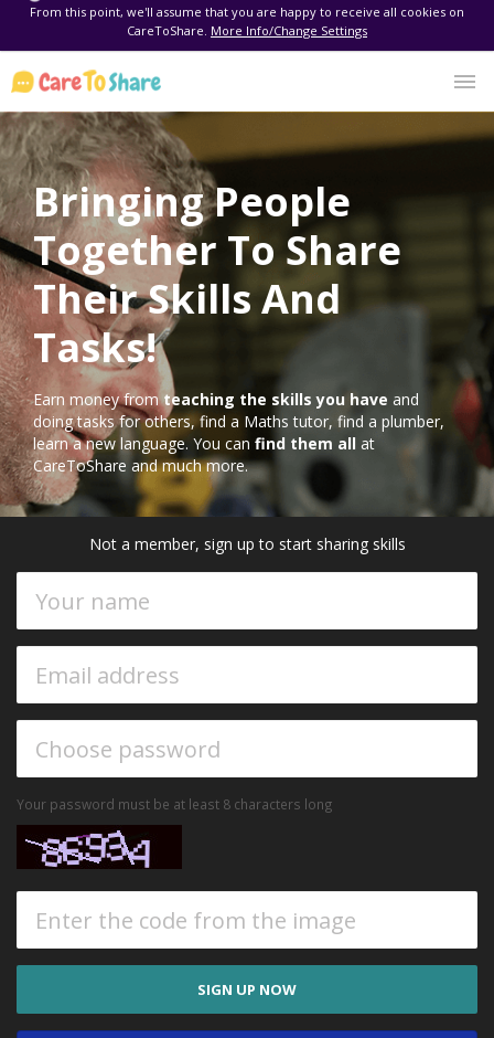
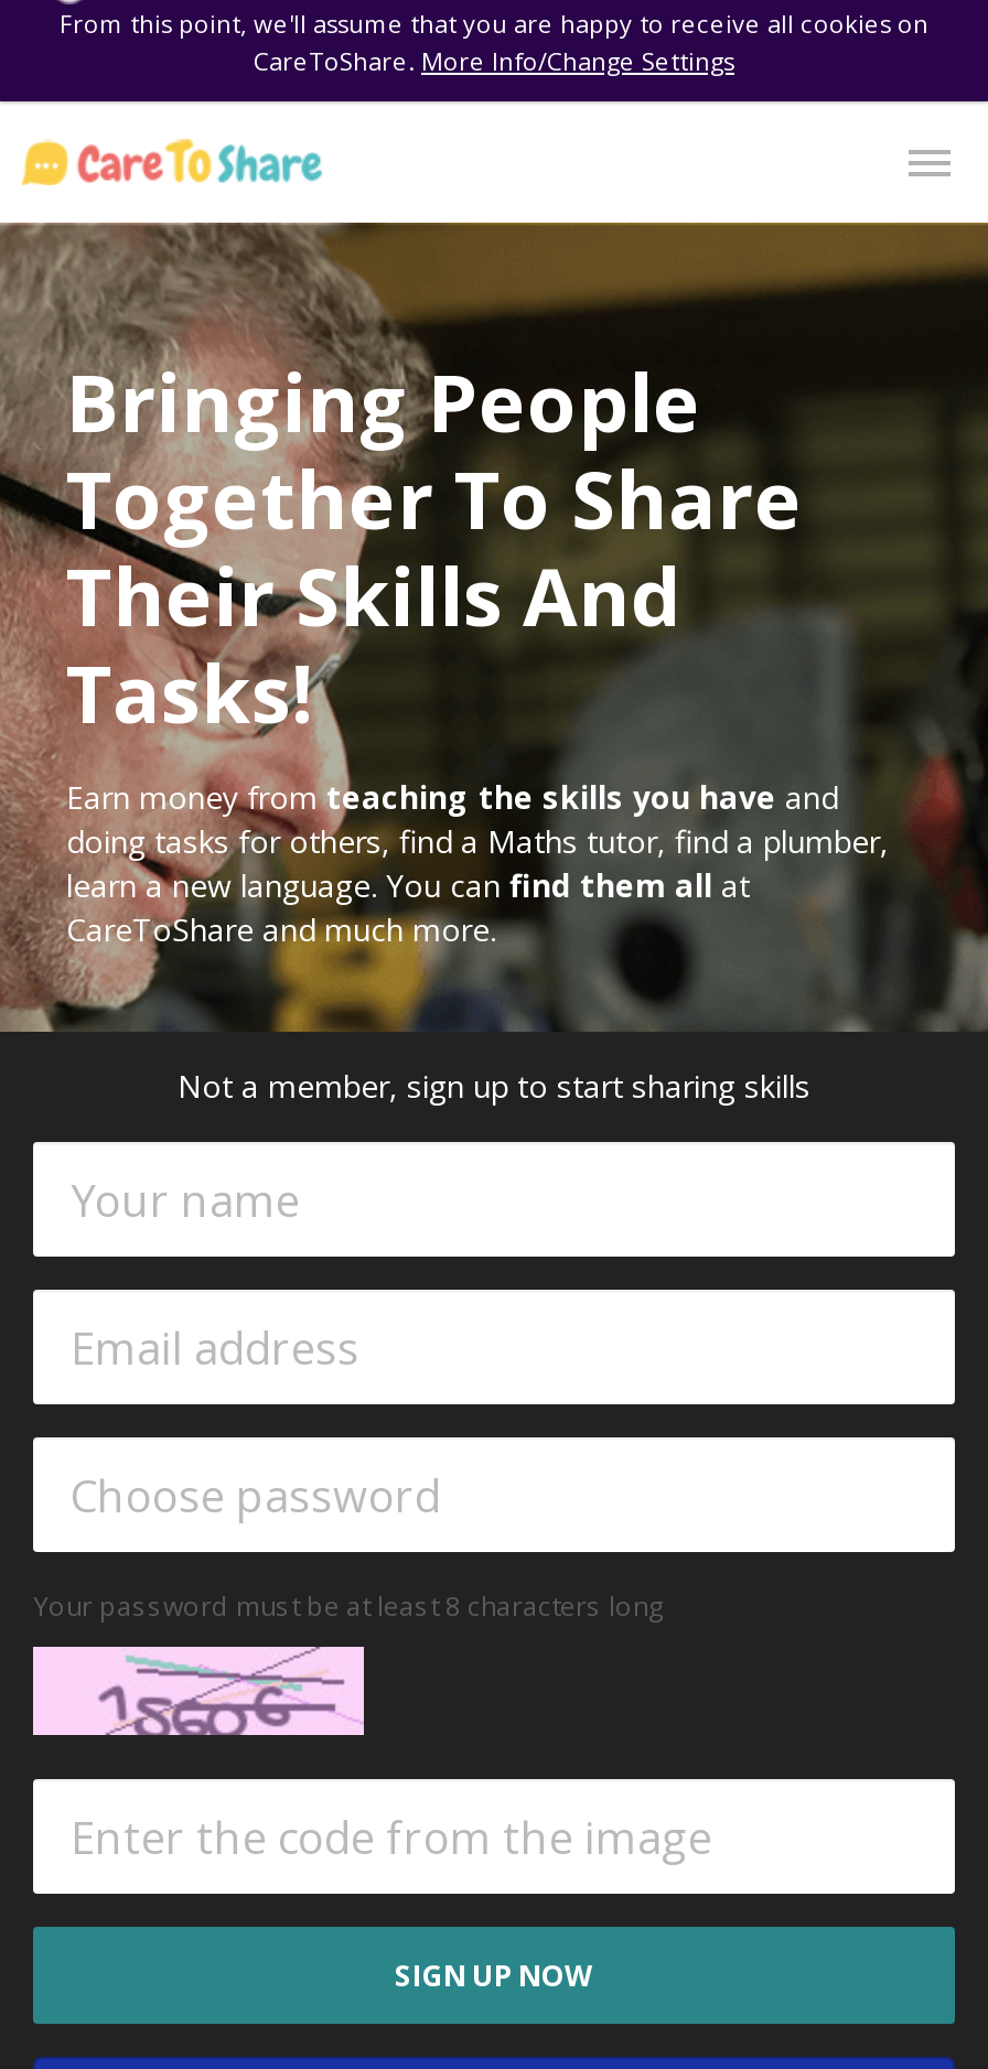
[17,825,182,869] [image] -> [31,1645,366,1737] [image]

